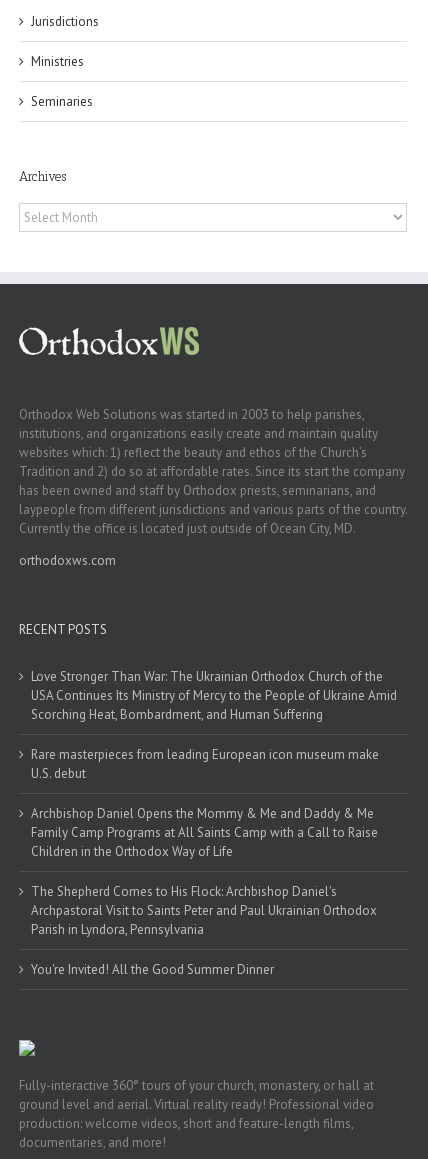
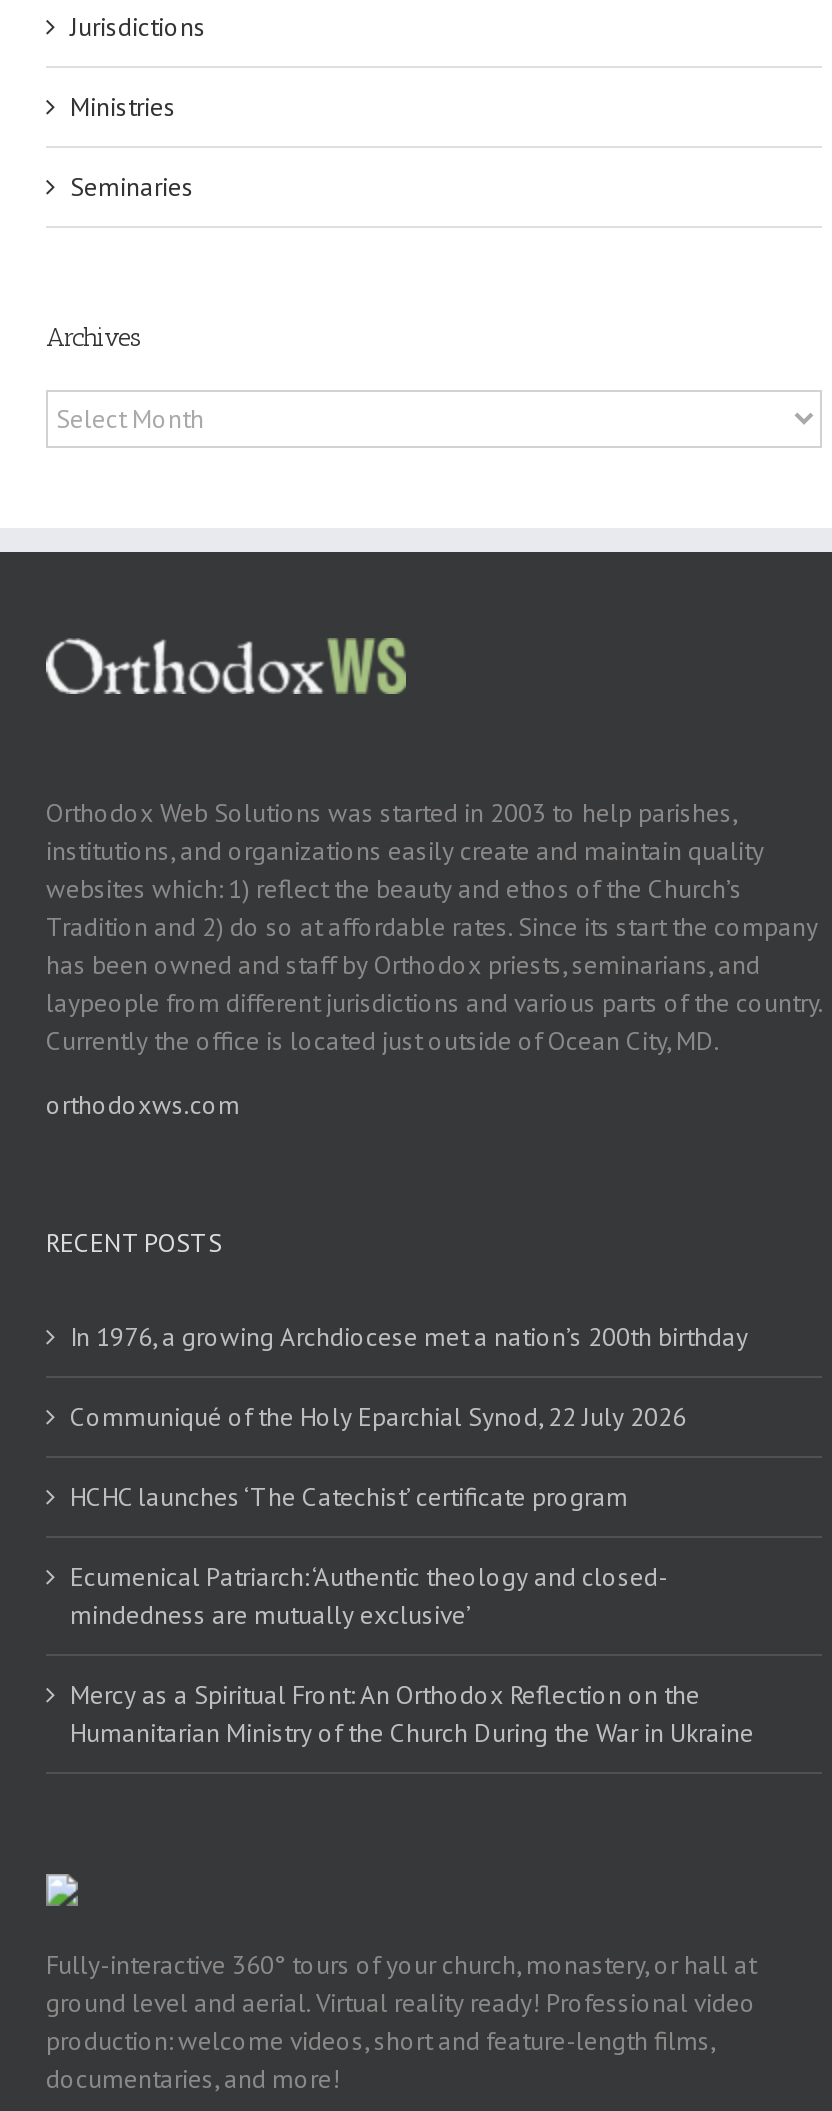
[31,668,397,723] Love Stronger Than War: The Ukrainian Orthodox Church of the | USA Continues Its Ministry of Mercy to the People of Ukraine Amid | Scorching Heat, Bombardment, and Human Suffering -> [70,1320,748,1354] In 1976, a growing Archdiocese met a nation’s 200th birthday
[31,746,379,782] Rare masterpieces from leading European icon museum make | U.S. debut -> [70,1400,686,1434] Communiqué of the Holy Eparchial Synod, 22 July 2026
[31,805,378,860] Archbishop Daniel Opens the Mommy & Me and Daddy & Me | Family Camp Programs at All Saints Camp with a Call to Raise | Children in the Orthodox Way of Life -> [70,1480,628,1514] HCHC launches ‘The Catechist’ certificate program
[31,883,377,938] The Shepherd Comes to His Flock: Archbishop Daniel's | Archpastoral Visit to Saints Peter and Paul Ukrainian Orthodox | Parish in Lyndora, Pennsylvania -> [70,1560,668,1632] Ecumenical Patriarch: ‘Authentic theology and closed- | mindedness are mutually exclusive’
[31,961,274,978] You're Invited! All the Good Summer Dinner -> [70,1678,754,1750] Mercy as a Spiritual Front: An Orthodox Reflection on the | Humanitarian Ministry of the Church During the War in Ukraine

